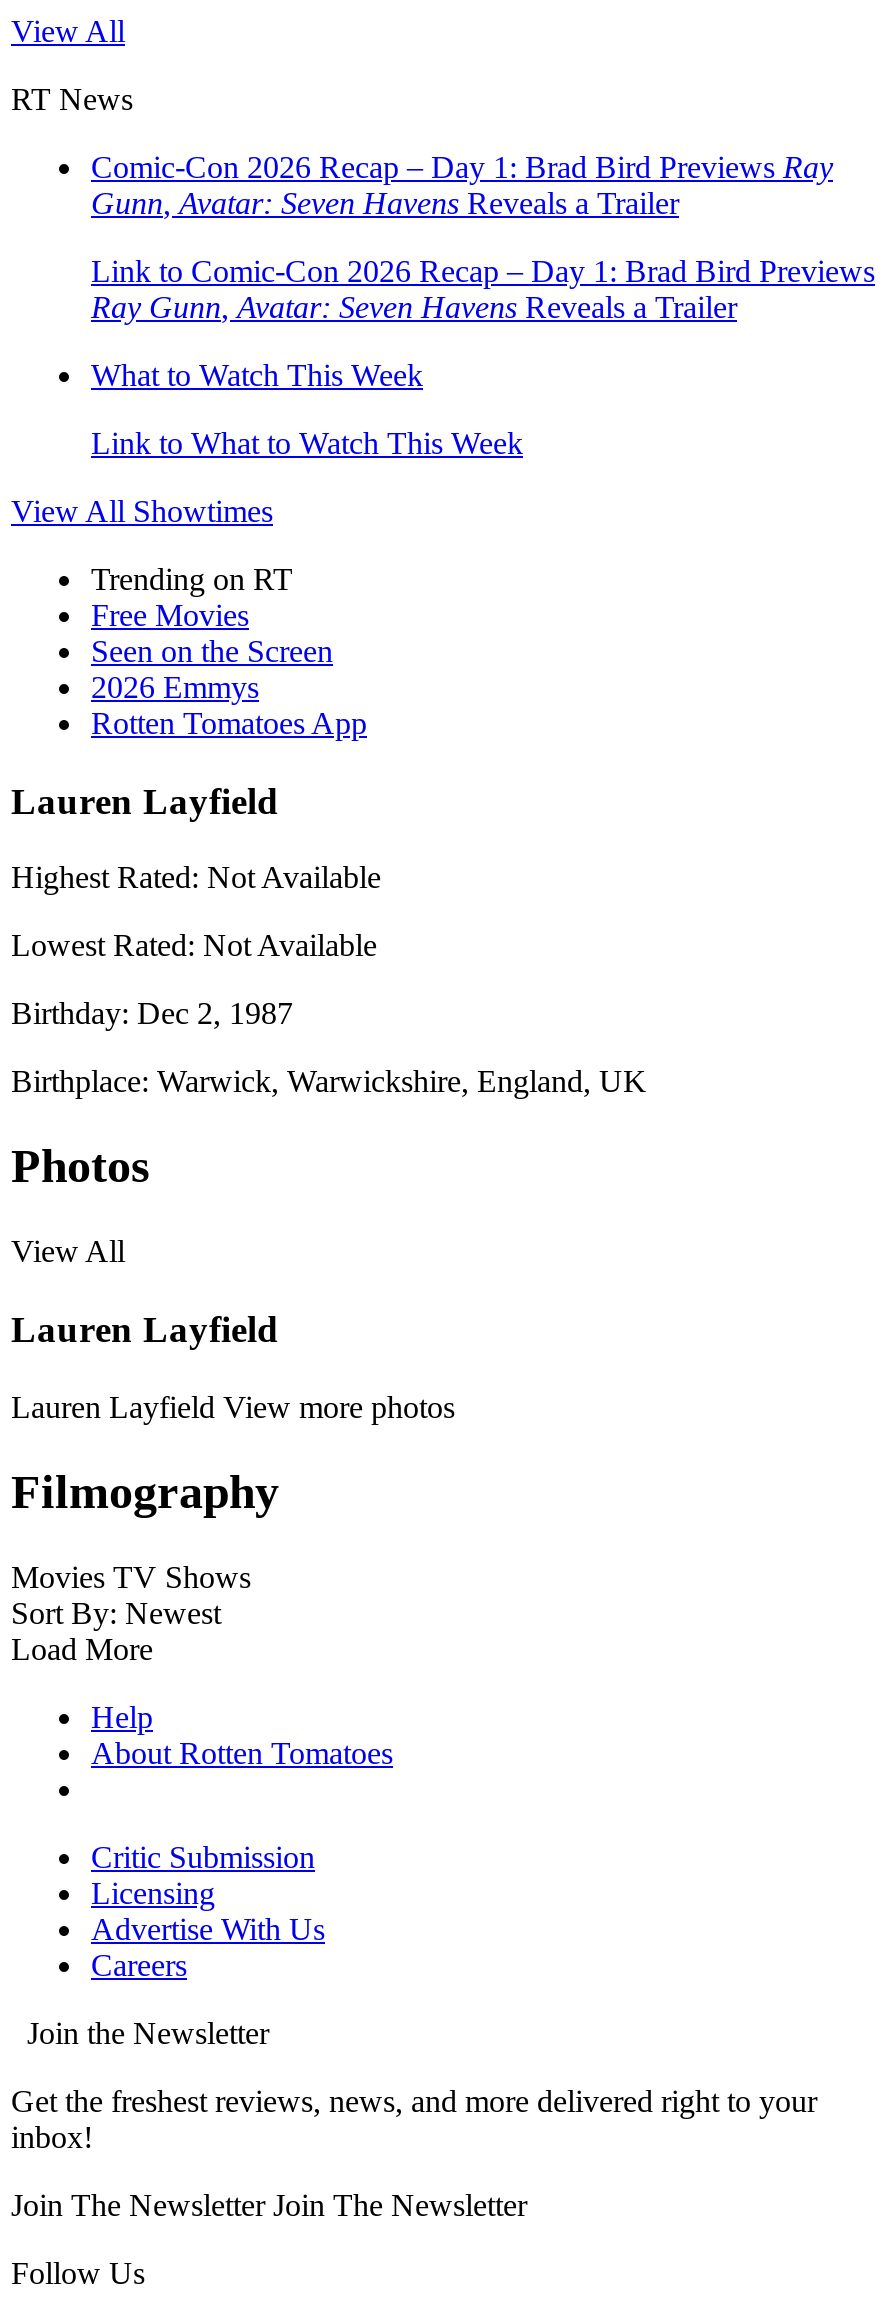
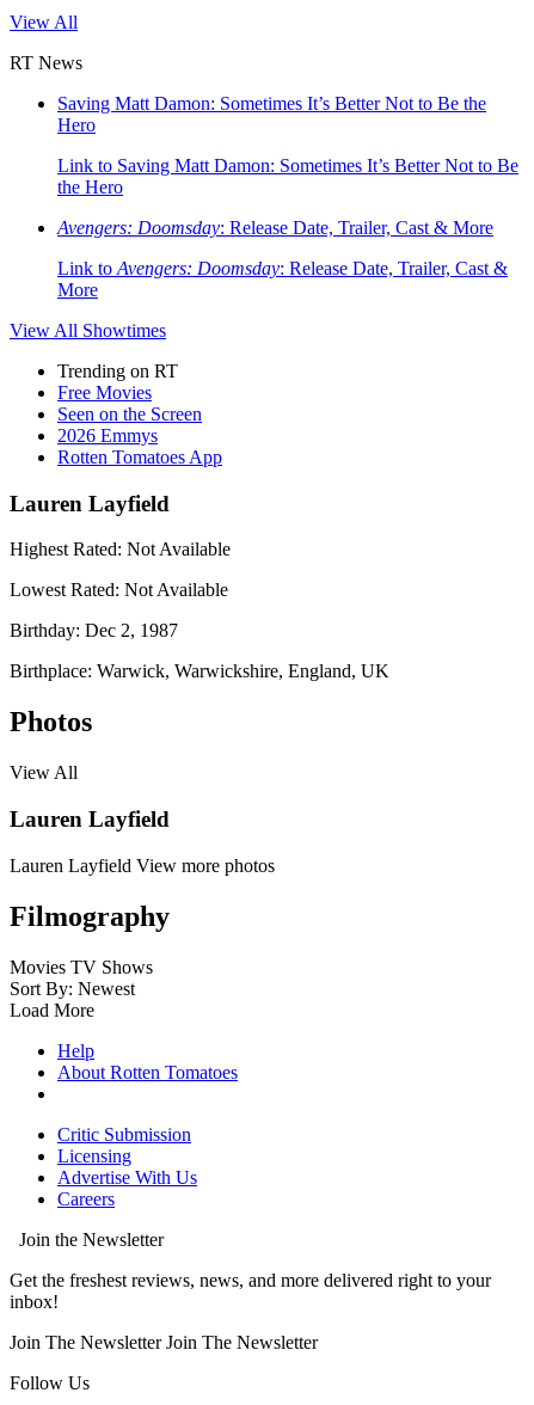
[91,150,833,220] Comic-Con 2026 Recap – Day 1: Brad Bird Previews Ray | Gunn, Avatar: Seven Havens Reveals a Trailer -> [57,93,486,135] Saving Matt Damon: Sometimes It’s Better Not to Be the | Hero
[91,254,875,324] Link to Comic-Con 2026 Recap – Day 1: Brad Bird Previews | Ray Gunn, Avatar: Seven Havens Reveals a Trailer -> [57,155,518,197] Link to Saving Matt Damon: Sometimes It’s Better Not to Be | the Hero
[91,358,423,392] What to Watch This Week -> [57,217,493,238] Avengers: Doomsday: Release Date, Trailer, Cast & More
[91,426,523,460] Link to What to Watch This Week -> [57,258,508,300] Link to Avengers: Doomsday: Release Date, Trailer, Cast & | More

